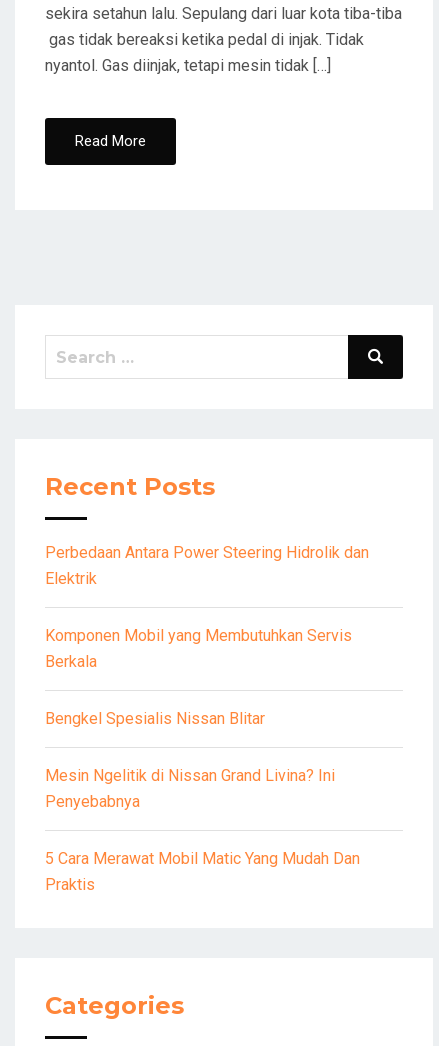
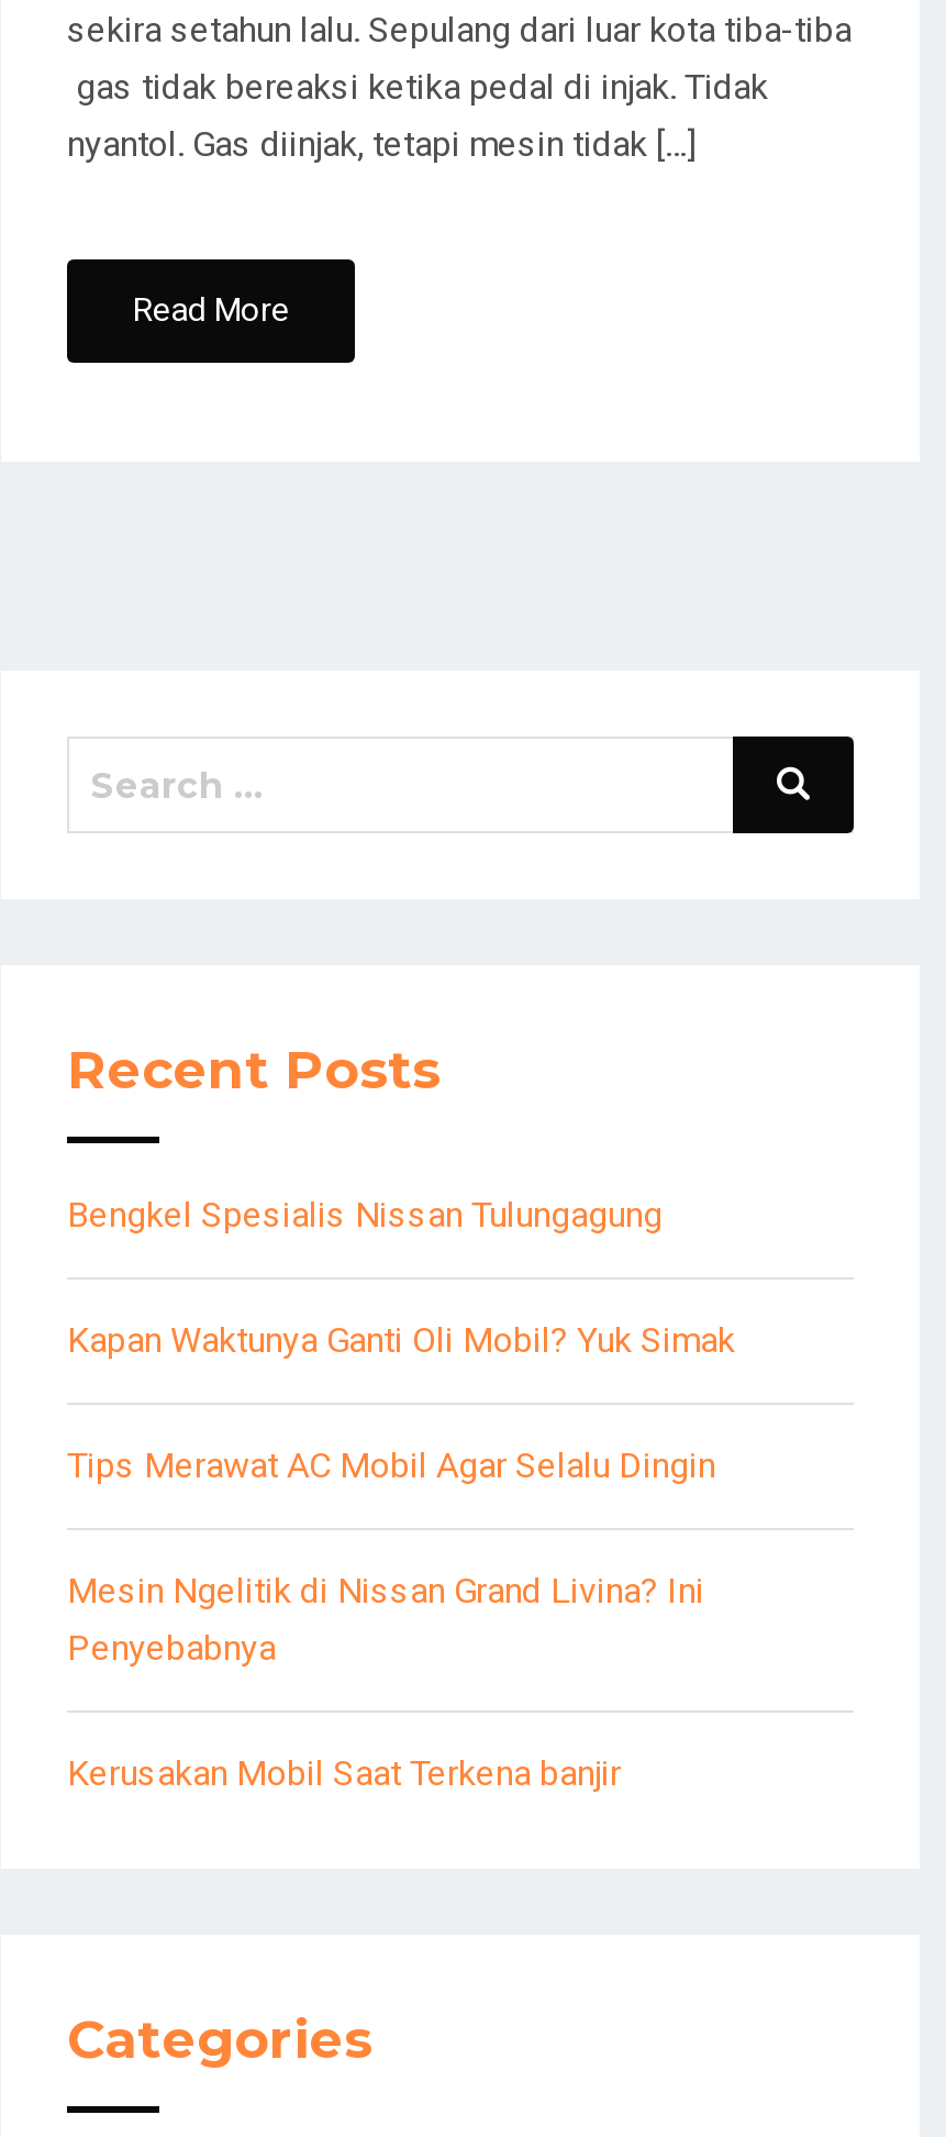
[45,543,369,588] Perbedaan Antara Power Steering Hidrolik dan | Elektrik -> [67,1194,663,1236] Bengkel Spesialis Nissan Tulungagung
[45,626,352,671] Komponen Mobil yang Membutuhkan Servis | Berkala -> [67,1320,735,1361] Kapan Waktunya Ganti Oli Mobil? Yuk Simak
[45,709,265,728] Bengkel Spesialis Nissan Blitar -> [67,1445,715,1487] Tips Merawat AC Mobil Agar Selalu Dingin
[45,849,360,894] 5 Cara Merawat Mobil Matic Yang Mudah Dan | Praktis -> [67,1753,621,1794] Kerusakan Mobil Saat Terkena banjir

